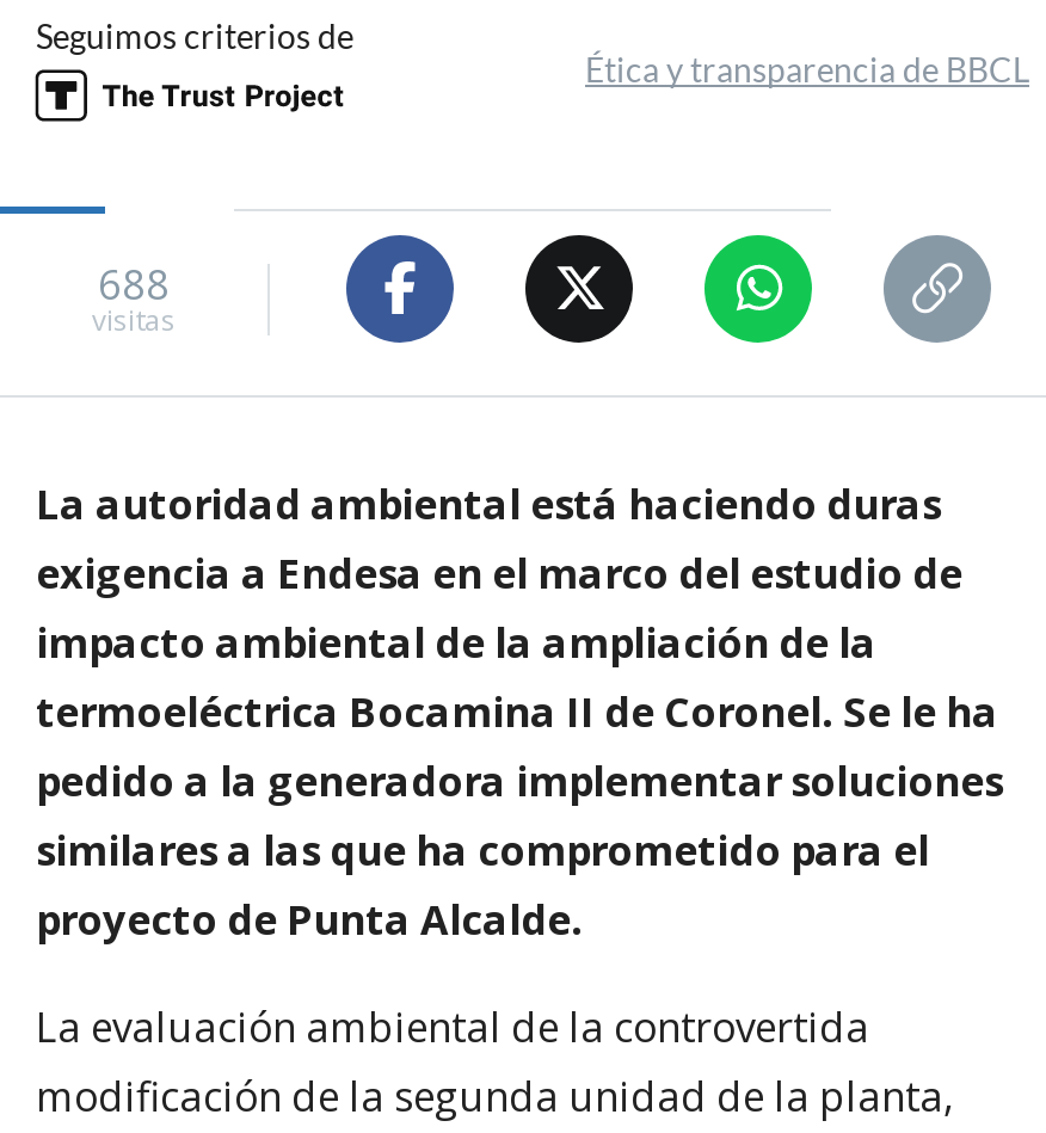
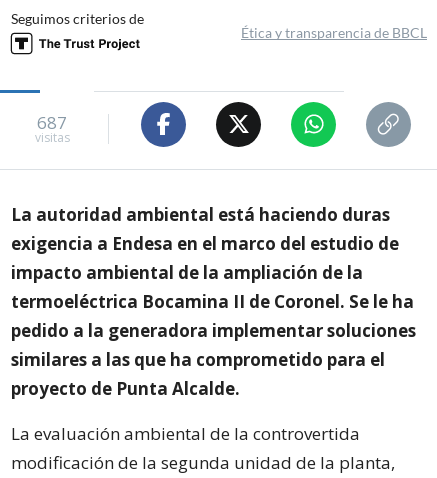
[98,257,170,312] 688 -> [37,111,67,134] 687

